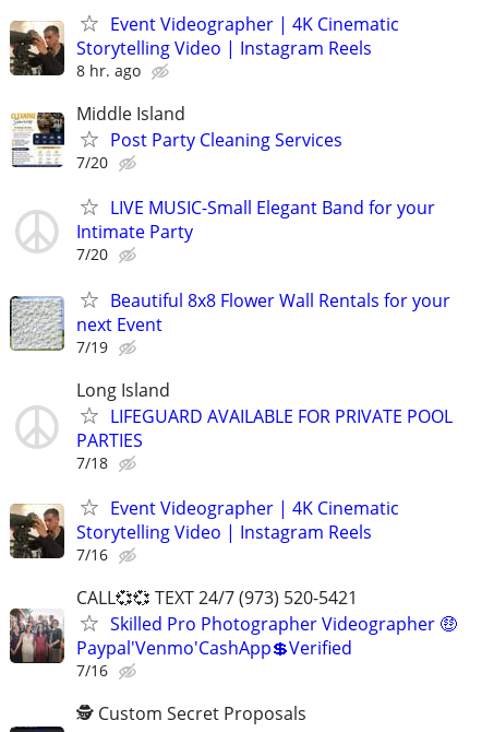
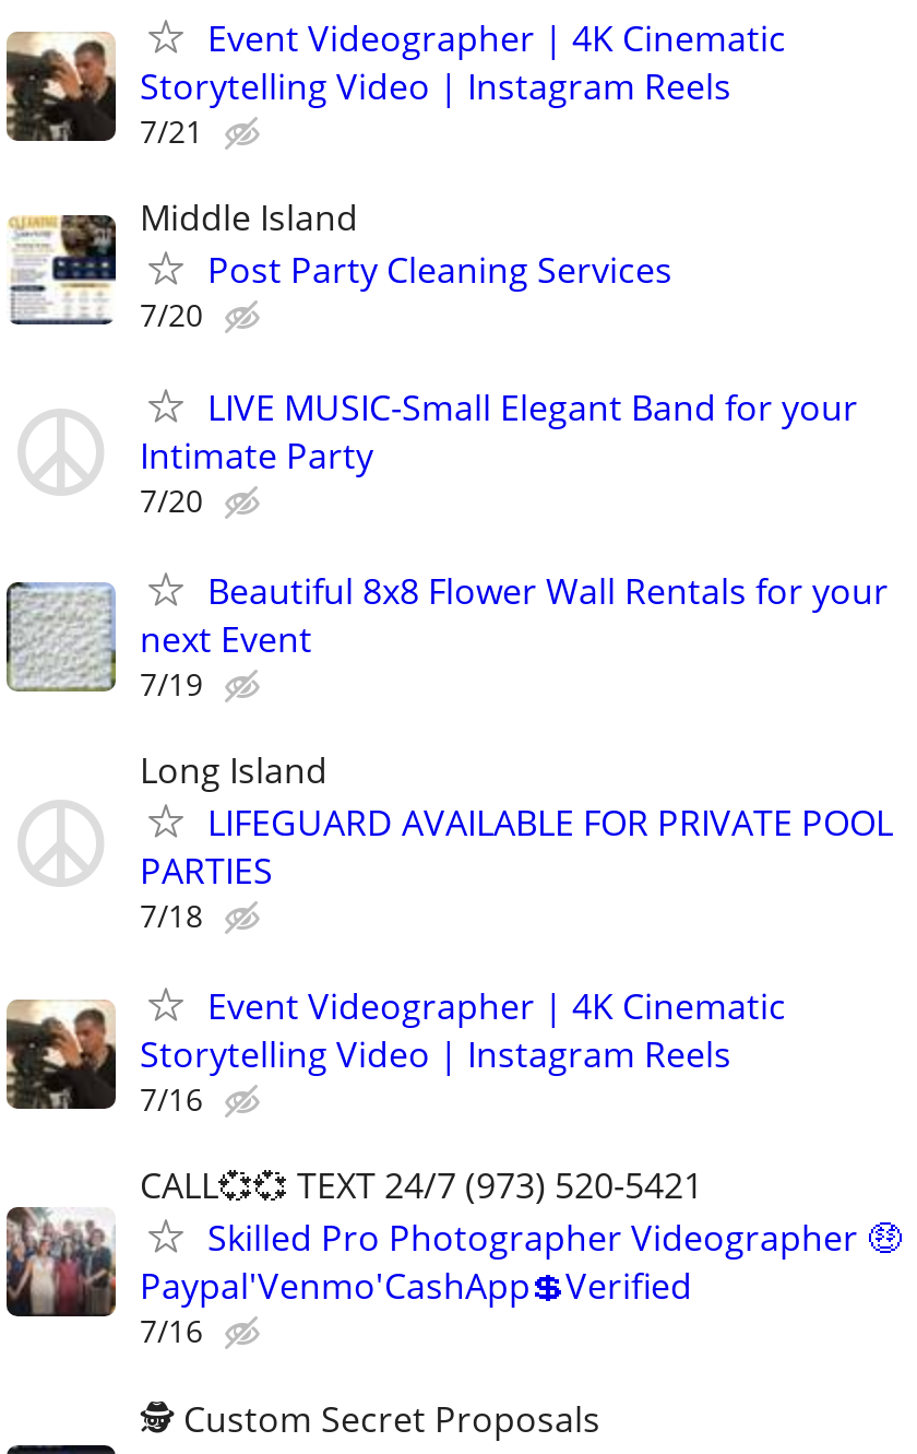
[76,60,141,81] 8 hr. ago -> [140,110,203,152] 7/21

